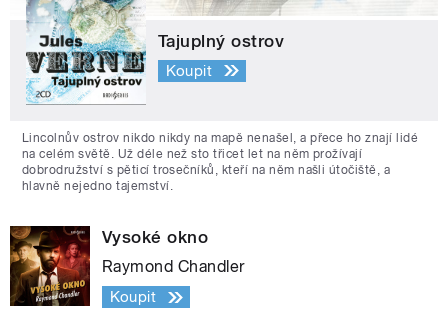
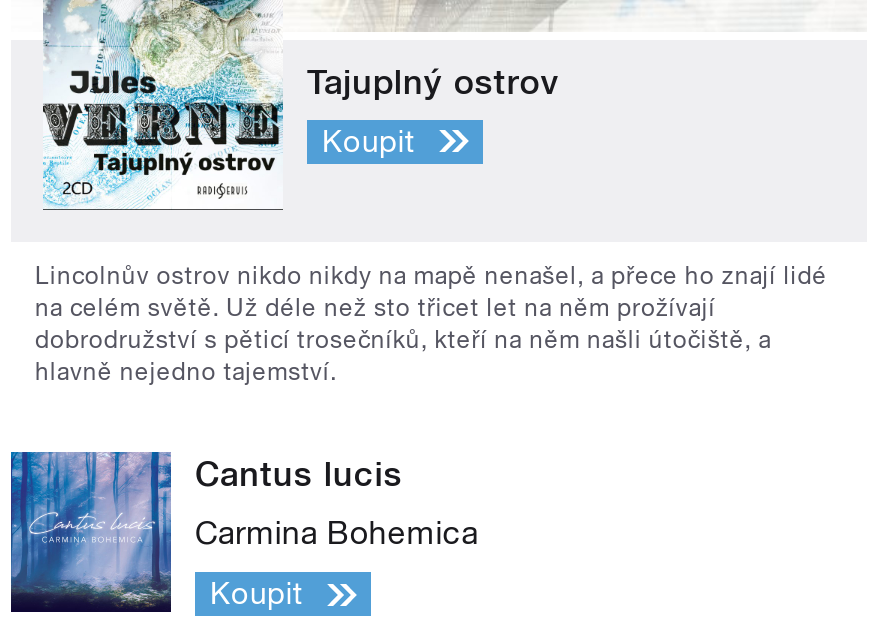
[9,225,208,307] [image] | Vysoké okno -> [9,450,403,614] [image] | Cantus lucis
[102,257,245,276] Raymond Chandler -> [195,514,478,552] Carmina Bohemica

